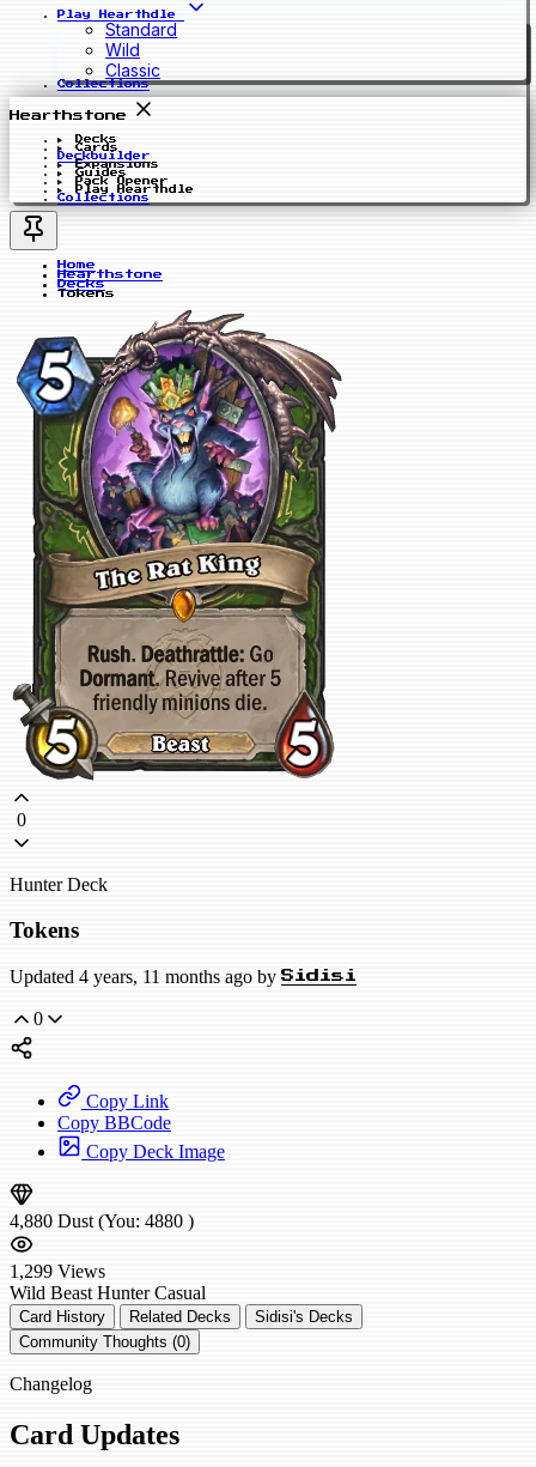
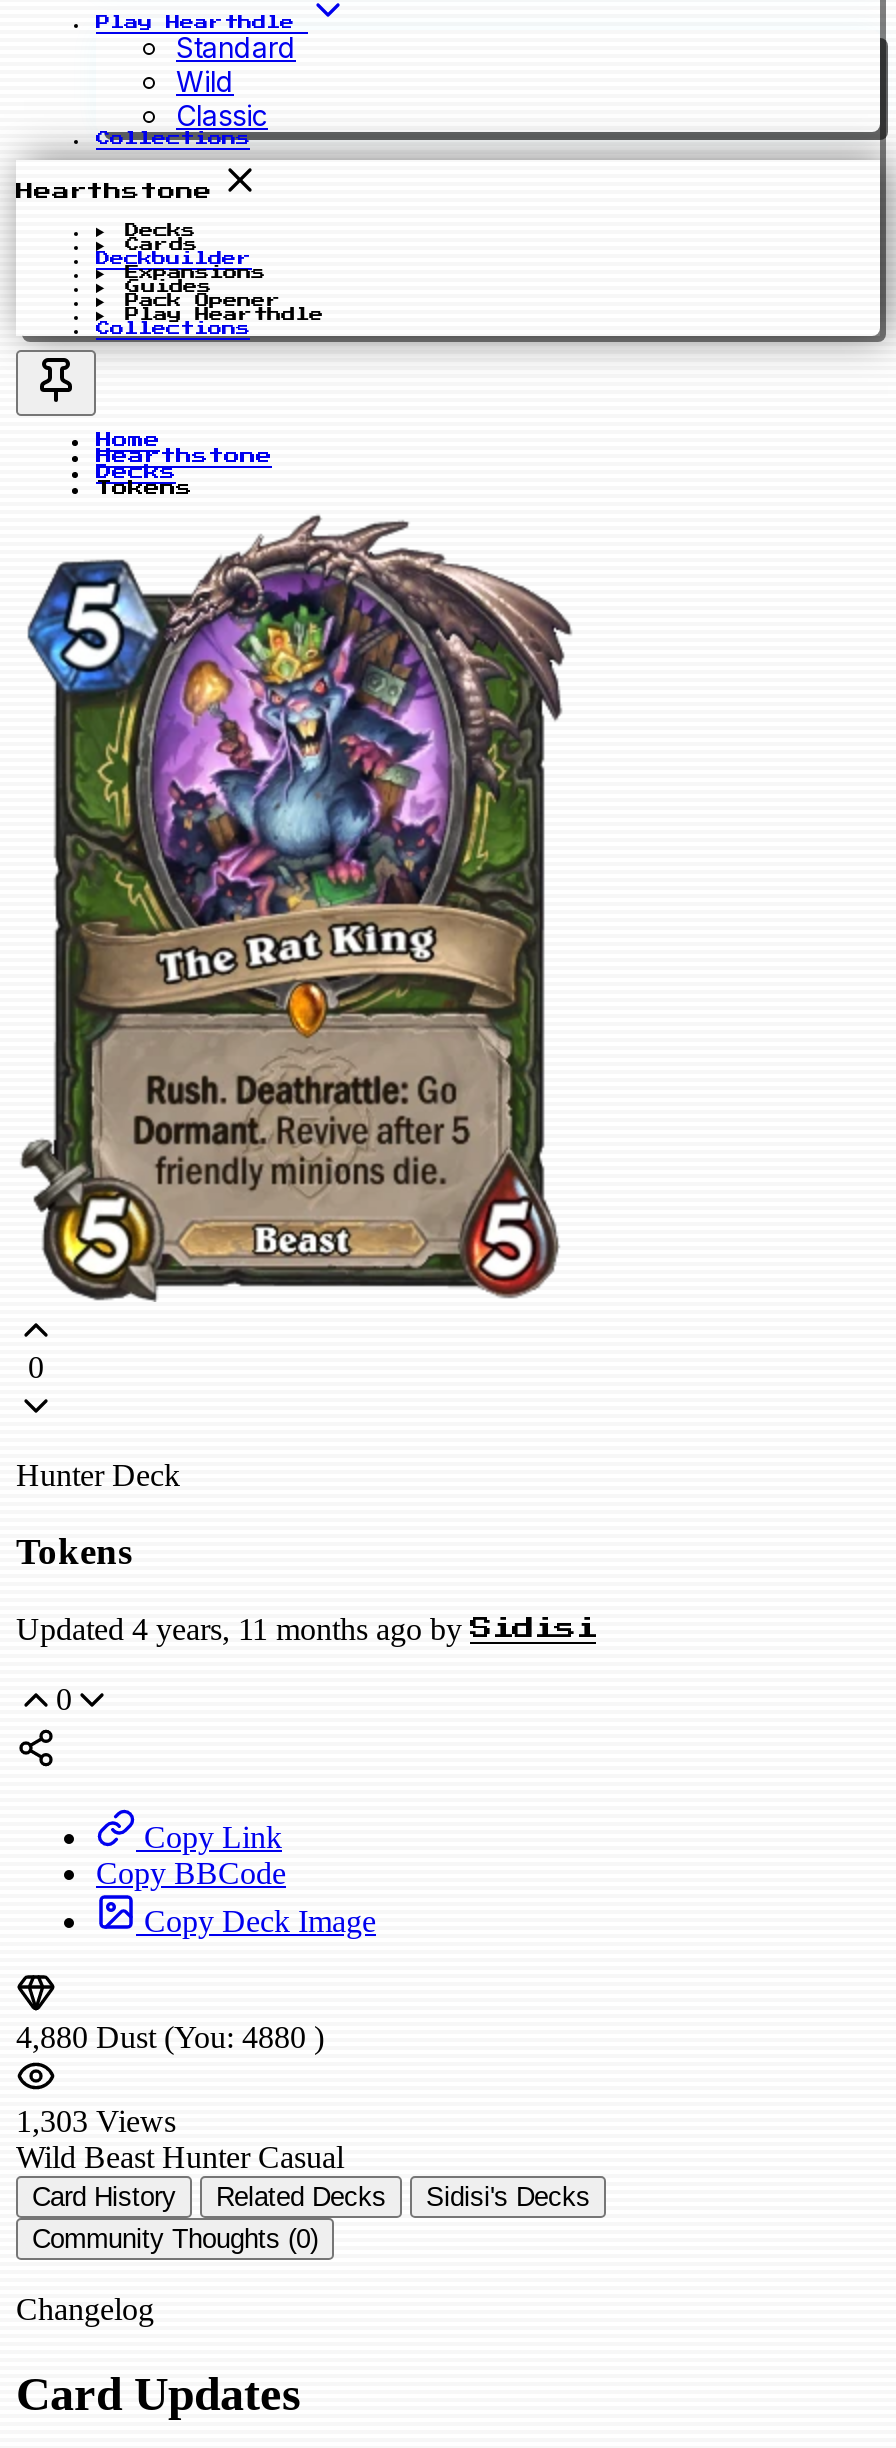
[10,1261,105,1282] 1,299 Views -> [16,2104,176,2138] 1,303 Views

